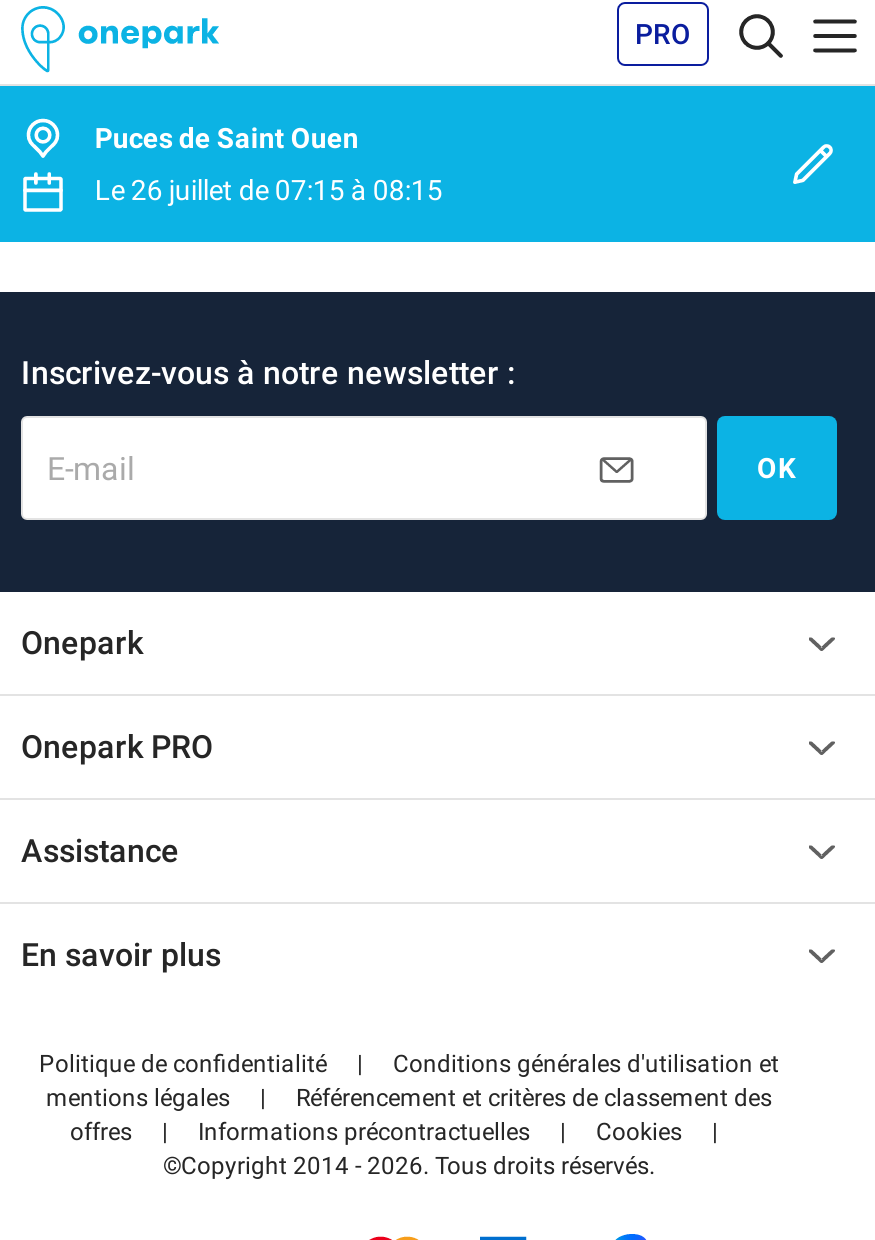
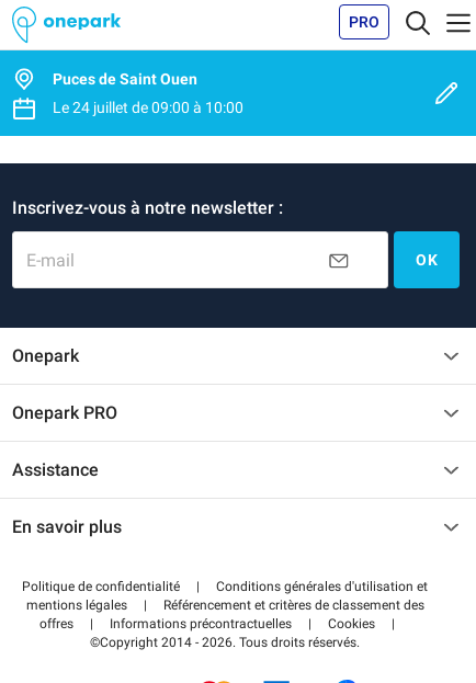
[95,174,443,206] Le 26 juillet de 07:15 à 08:15 -> [53,99,243,116] Le 24 juillet de 09:00 à 10:00

